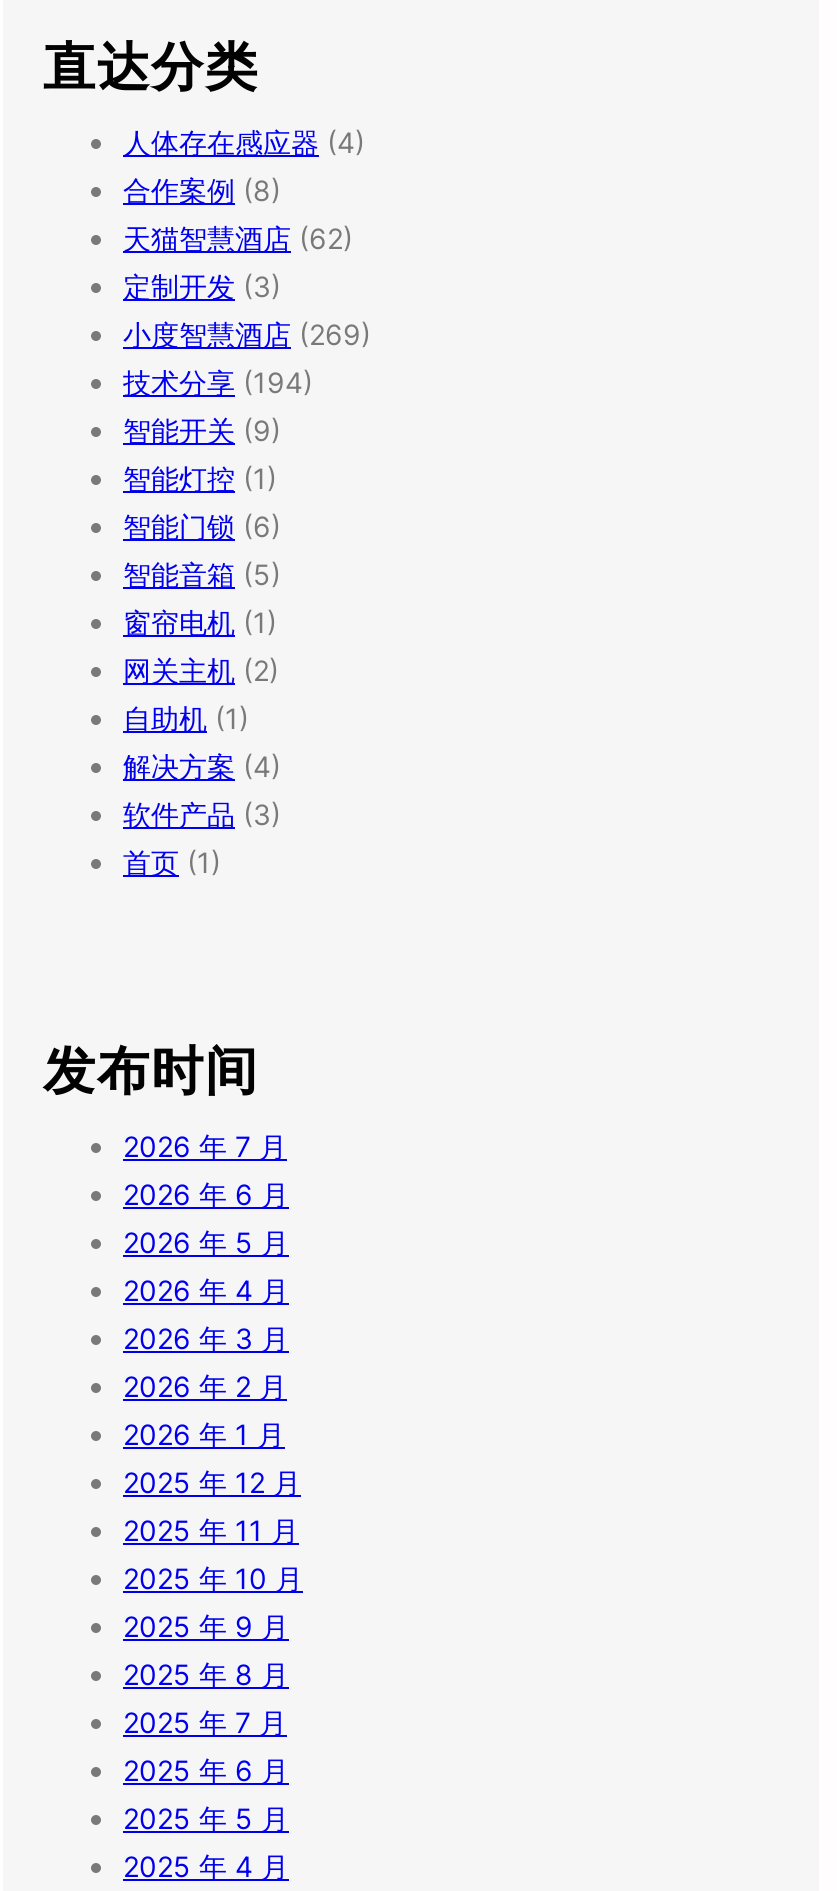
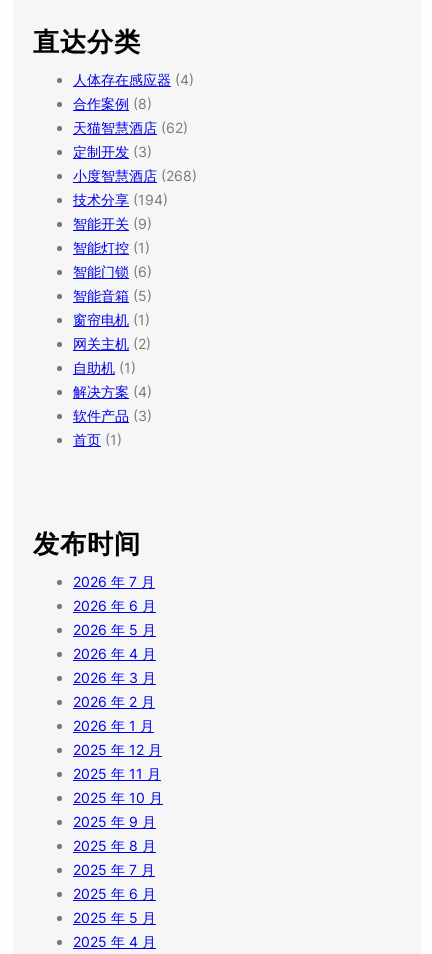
[123,316,371,350] 小度智慧酒店(269) -> [73,167,197,184] 小度智慧酒店(268)

